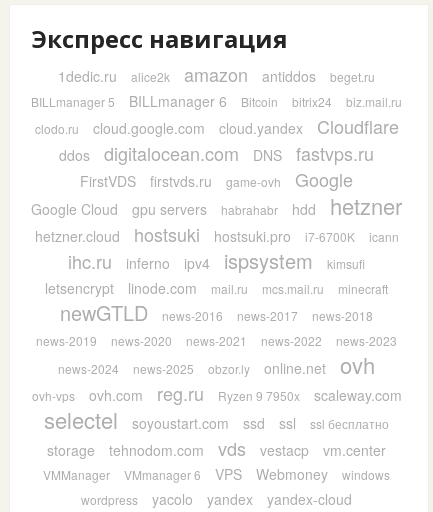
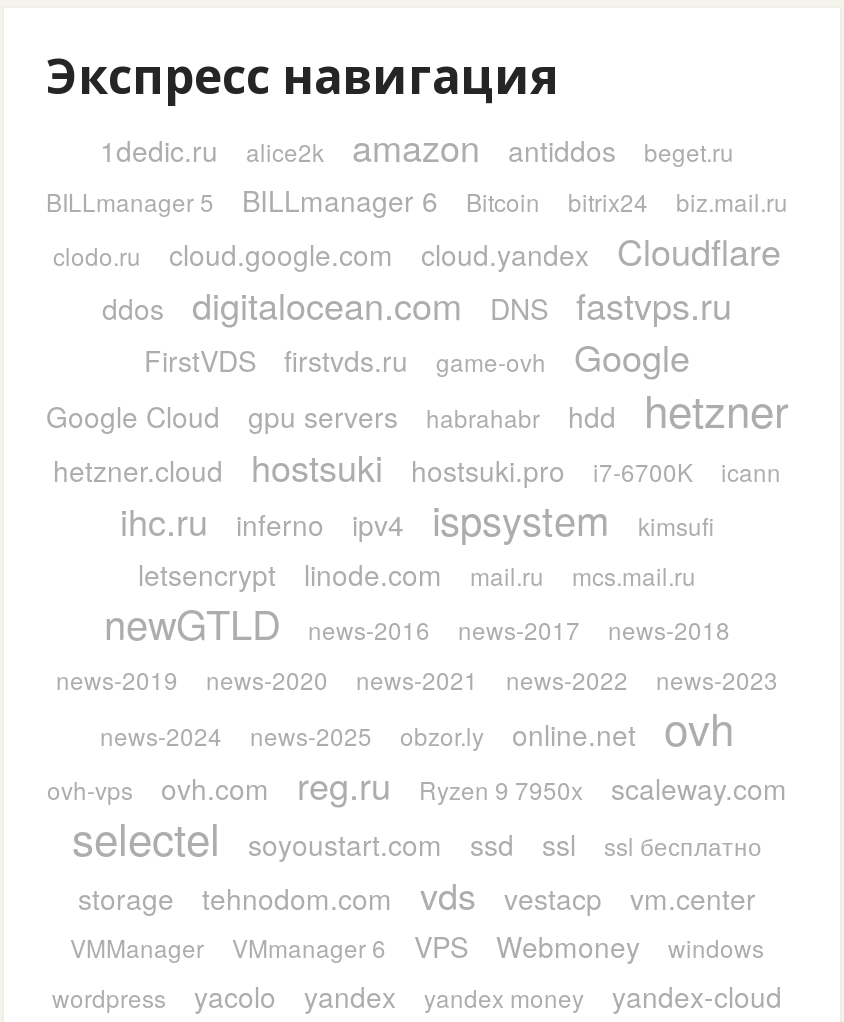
[338,280,388,297] minecraft -> none
none -> [424,979,584,1013] yandex money

